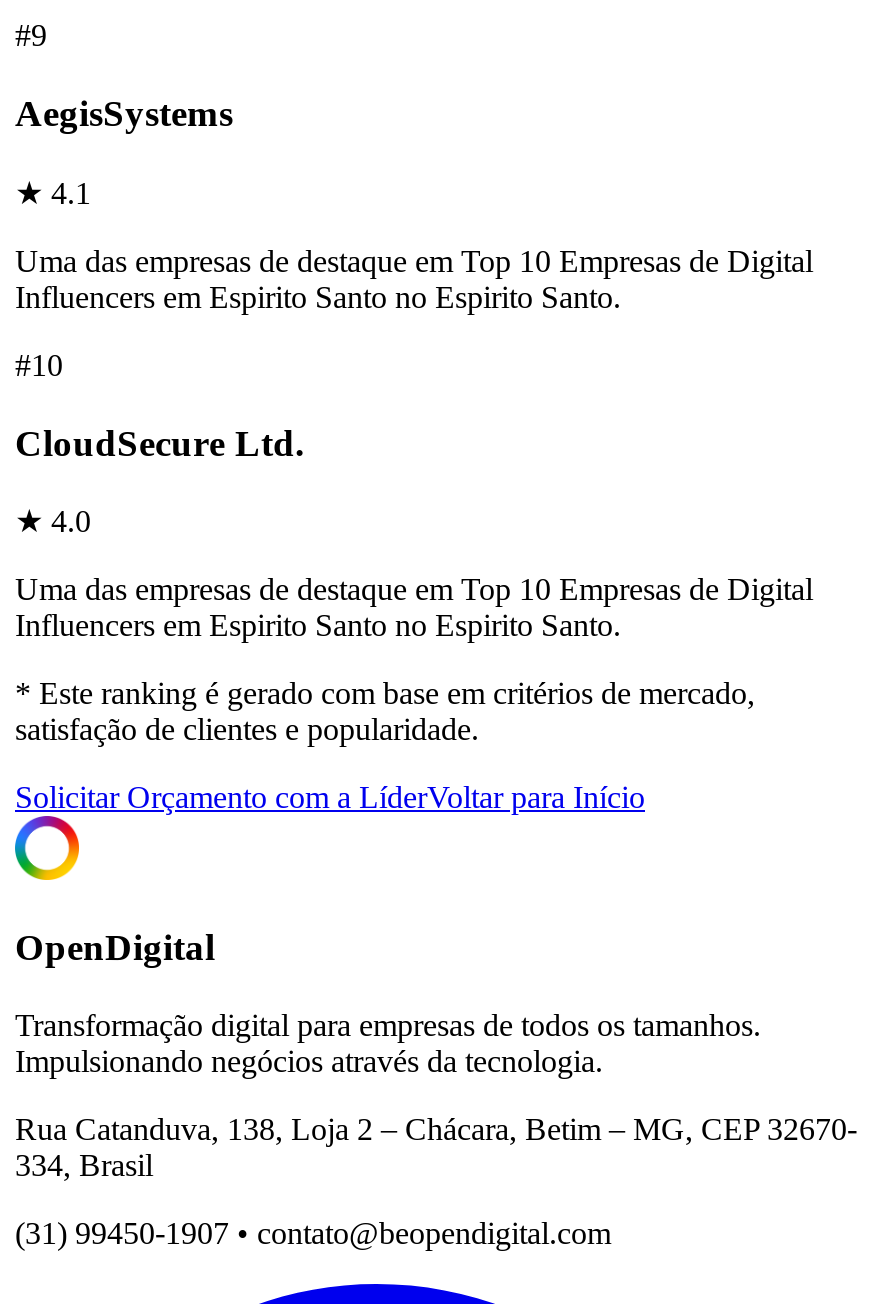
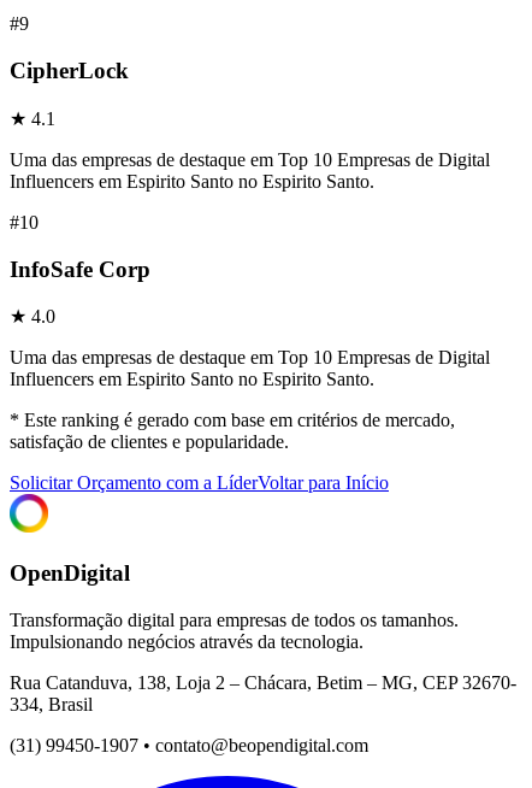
[15,92,233,134] AegisSystems -> [10,58,129,83] CipherLock
[15,421,305,463] CloudSecure Ltd. -> [10,256,150,281] InfoSafe Corp

